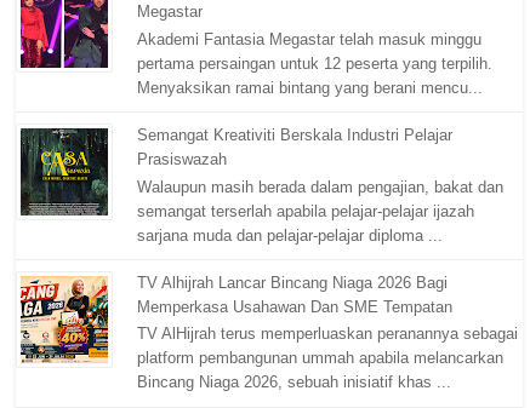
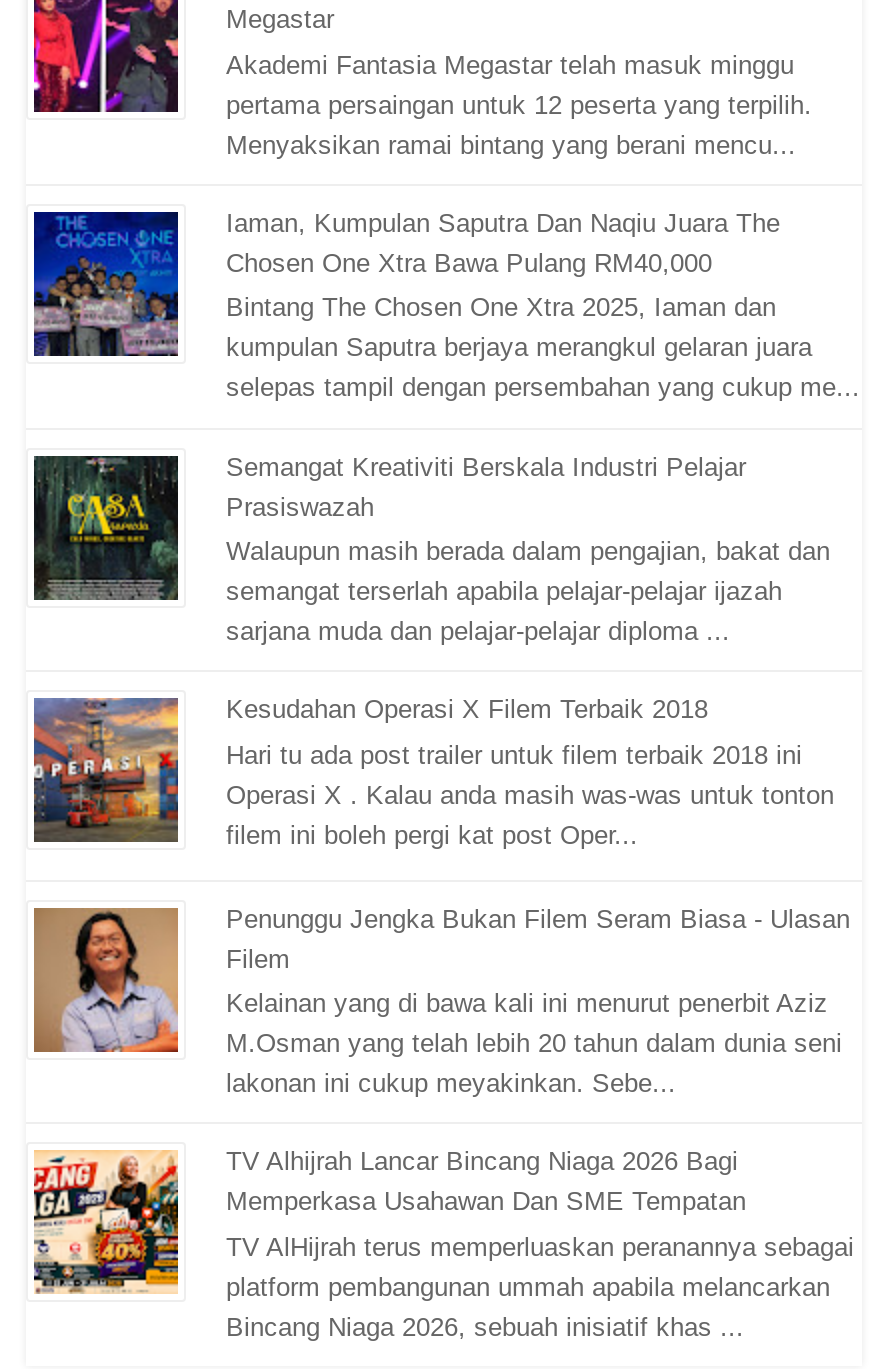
none -> [32,208,860,403] [image] | Iaman, Kumpulan Saputra Dan Naqiu Juara The | Chosen One Xtra Bawa Pulang RM40,000 | Bintang The Chosen One Xtra 2025, Iaman dan | kumpulan Saputra berjaya merangkul gelaran juara | selepas tampil dengan persembahan yang cukup me...
none -> [32,695,850,1099] [image] | Kesudahan Operasi X Filem Terbaik 2018 | Hari tu ada post trailer untuk filem terbaik 2018 ini | Operasi X . Kalau anda masih was-was untuk tonton | filem ini boleh pergi kat post Oper... | Penunggu Jengka Bukan Filem Seram Biasa - Ulasan | Filem | Kelainan yang di bawa kali ini menurut penerbit Aziz | M.Osman yang telah lebih 20 tahun dalam dunia seni | lakonan ini cukup meyakinkan. Sebe...
none -> [32,906,180,1054] [image]

